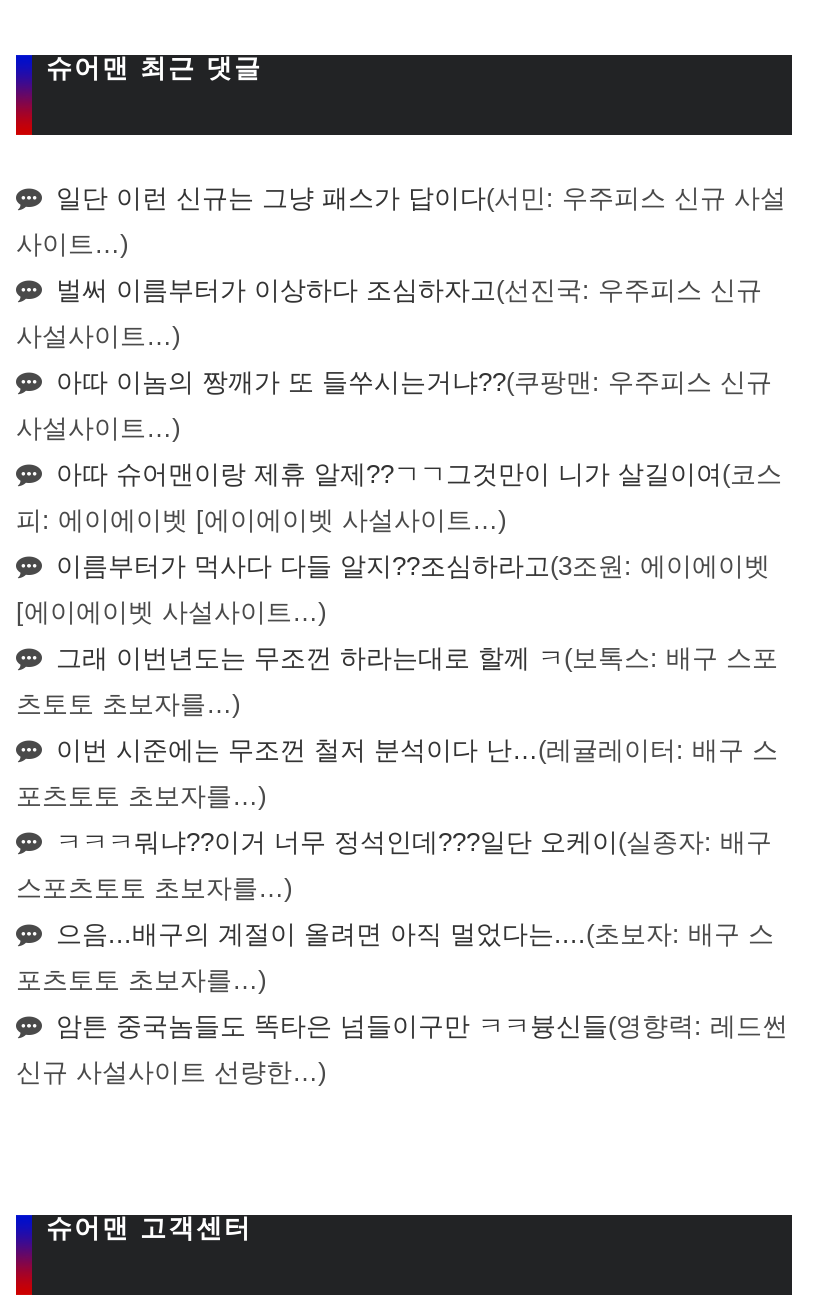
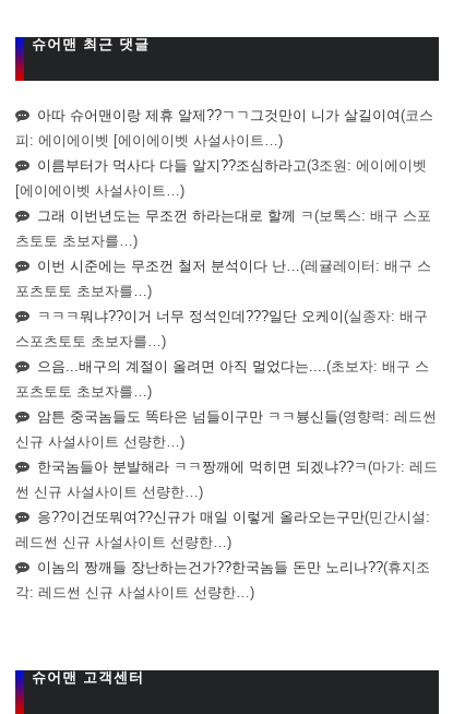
[16,182,786,442] 일단 이런 신규는 그냥 패스가 답이다(서민: 우주피스 신규 사설 | 사이트…) | 벌써 이름부터가 이상하다 조심하자고 (선진국: 우주피스 신규 | 사설사이트…) | 아따 이놈의 짱깨가 또 들쑤시는거냐??(쿠팡맨: 우주피스 신규 | 사설사이트…) -> none
moved [16,458,788,1086] -> [15,107,437,449]: 아따 슈어맨이랑 제휴 알제??ㄱㄱ그것만이 니가 살길이여 (코스 | 피: 에이에이벳 [에이에이벳 사설사이트…) | 이름부터가 먹사다 다들 알지??조심하라고 (3조원: 에이에이벳 | ... | 암튼 중국놈들도 똑타은 넘들이구만 ㅋㅋ븅신들(영향력: 레드썬 | 신규 사설사이트 선량한…)
none -> [15,458,438,600] 한국놈들아 분발해라 ㅋㅋ짱깨에 먹히면 되겠냐??ㅋ (마가: 레드 | 썬 신규 사설사이트 선량한…) | 응??이건또뭐여??신규가 매일 이렇게 올라오는구만 (민간시설: | 레드썬 신규 사설사이트 선량한…) | 이놈의 짱깨들 장난하는건가??한국놈들 돈만 노리나??(휴지조 | 각: 레드썬 신규 사설사이트 선량한…)

